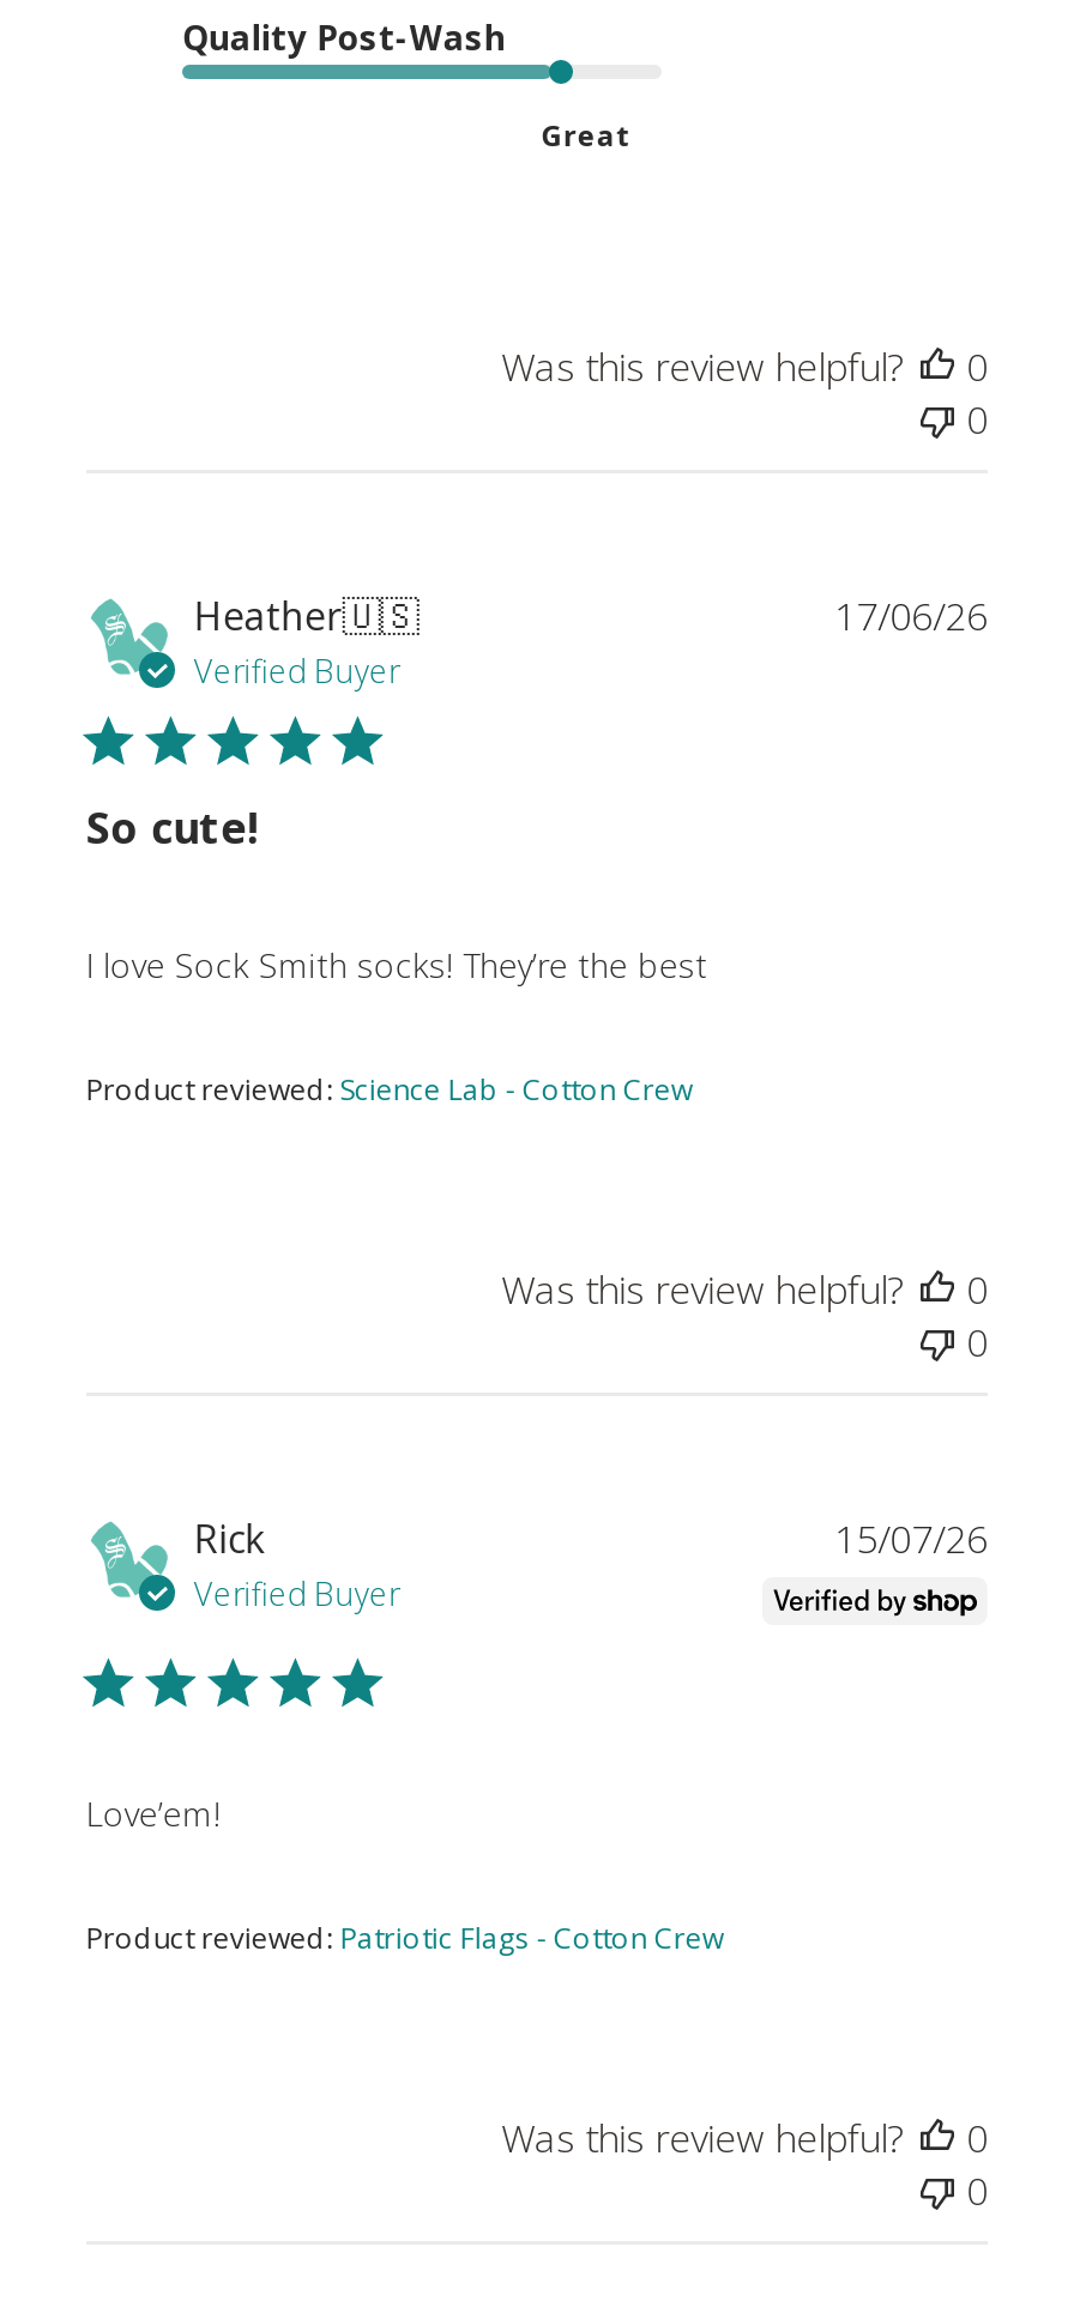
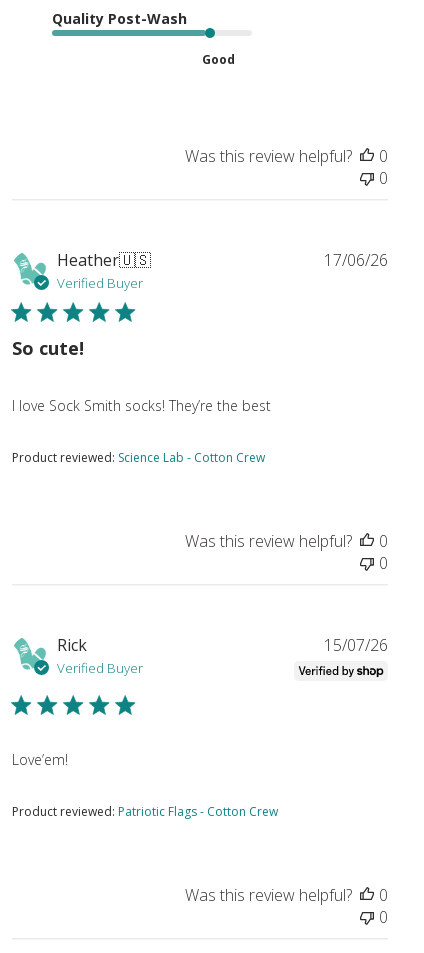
[542,117,630,157] Great -> [202,51,235,68] Good

